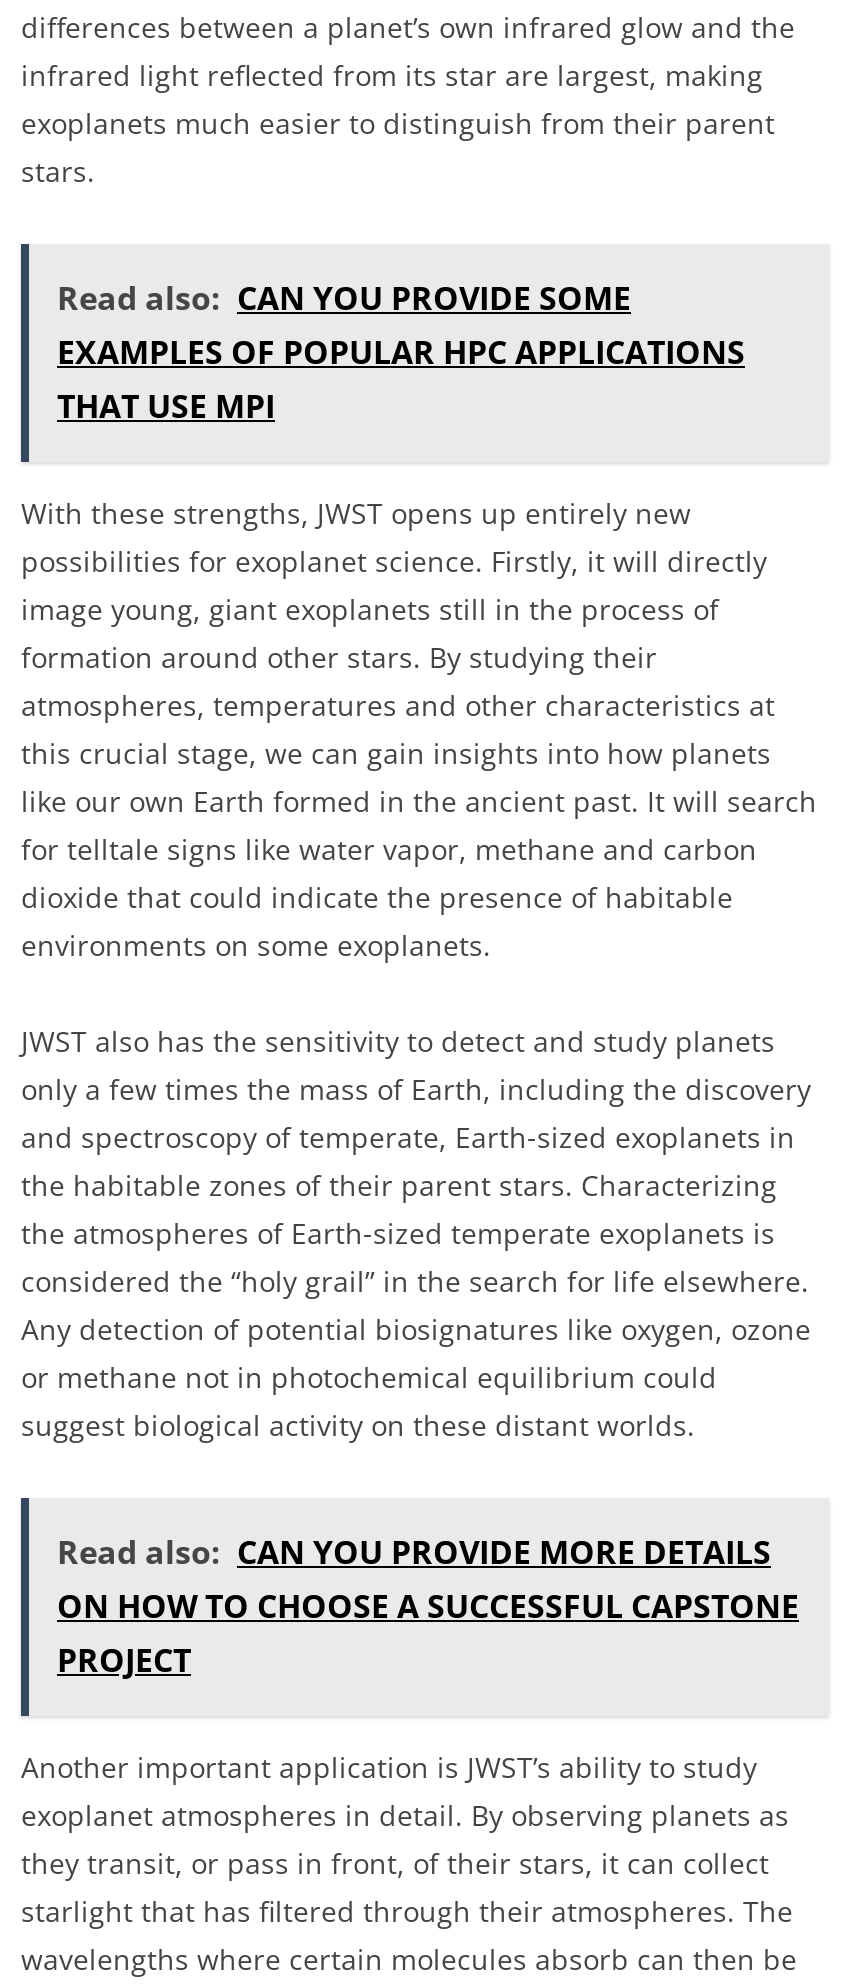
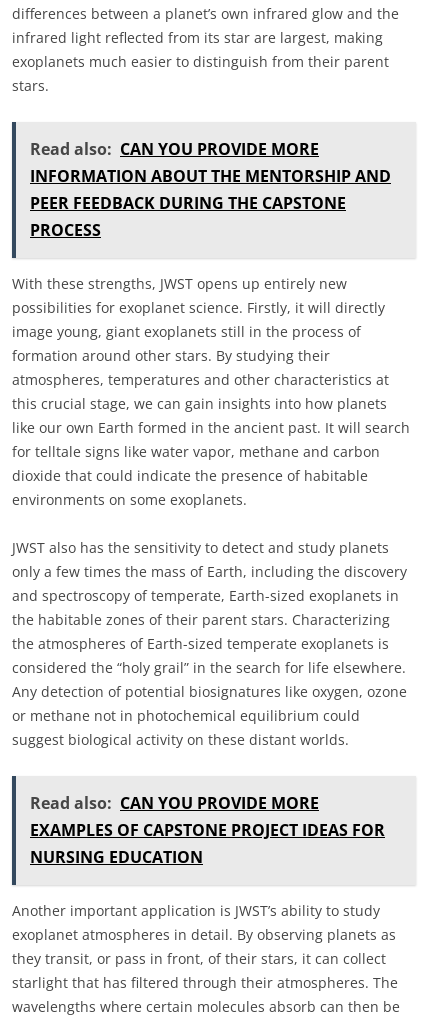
[57,276,745,428] Read also: CAN YOU PROVIDE SOME | EXAMPLES OF POPULAR HPC APPLICATIONS | THAT USE MPI -> [30,138,391,241] Read also: CAN YOU PROVIDE MORE | INFORMATION ABOUT THE MENTORSHIP AND | PEER FEEDBACK DURING THE CAPSTONE | PROCESS
[57,1530,799,1682] Read also: CAN YOU PROVIDE MORE DETAILS | ON HOW TO CHOOSE A SUCCESSFUL CAPSTONE | PROJECT -> [30,792,385,868] Read also: CAN YOU PROVIDE MORE | EXAMPLES OF CAPSTONE PROJECT IDEAS FOR | NURSING EDUCATION

